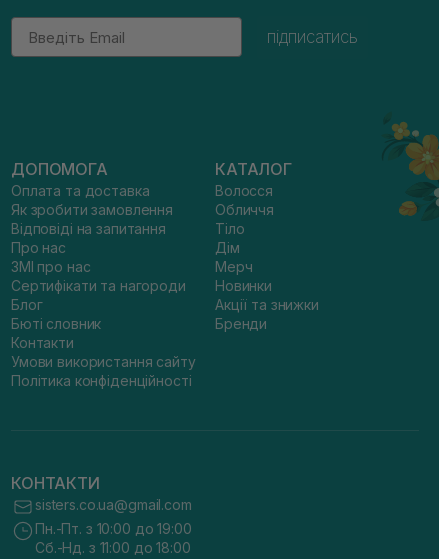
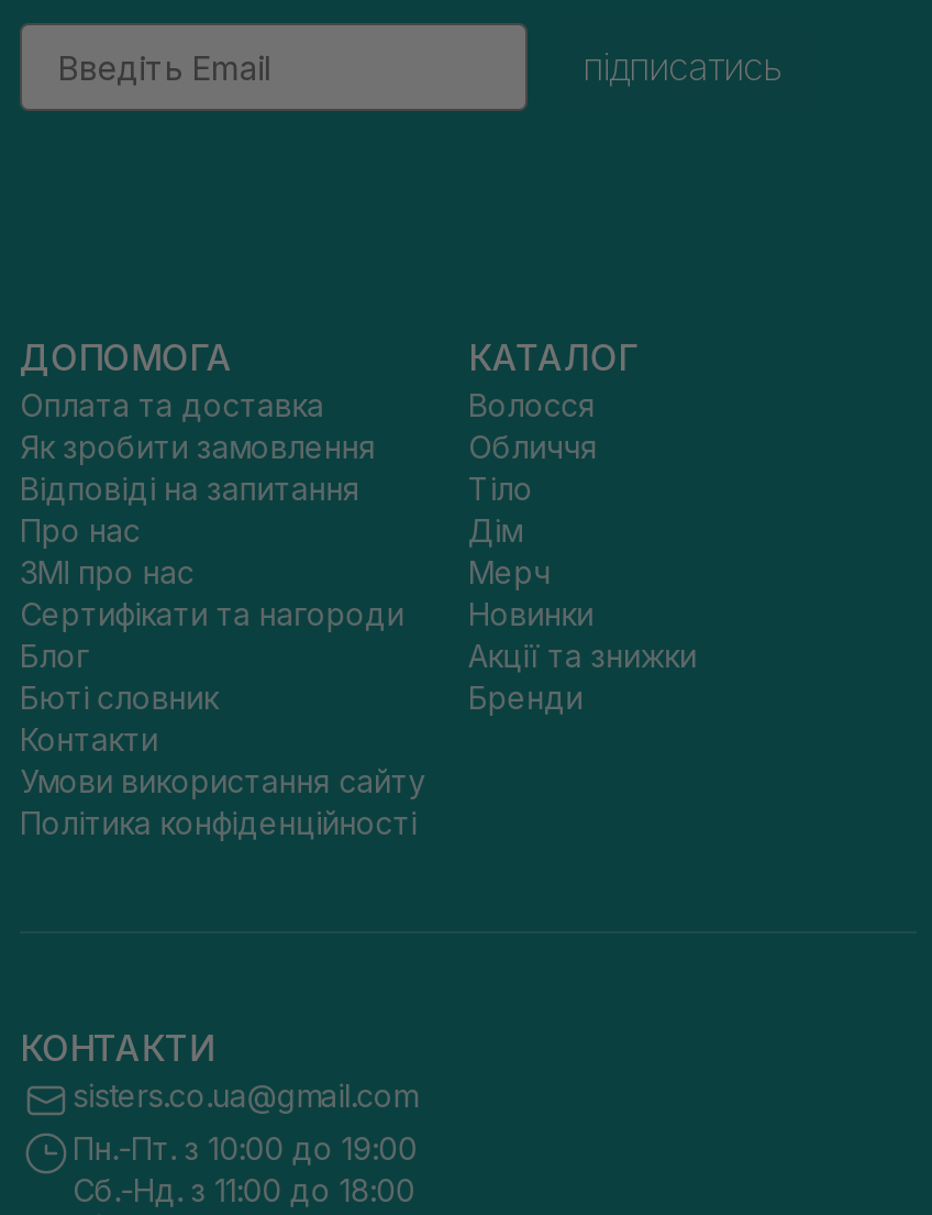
[384,118,436,220] [image] -> none

